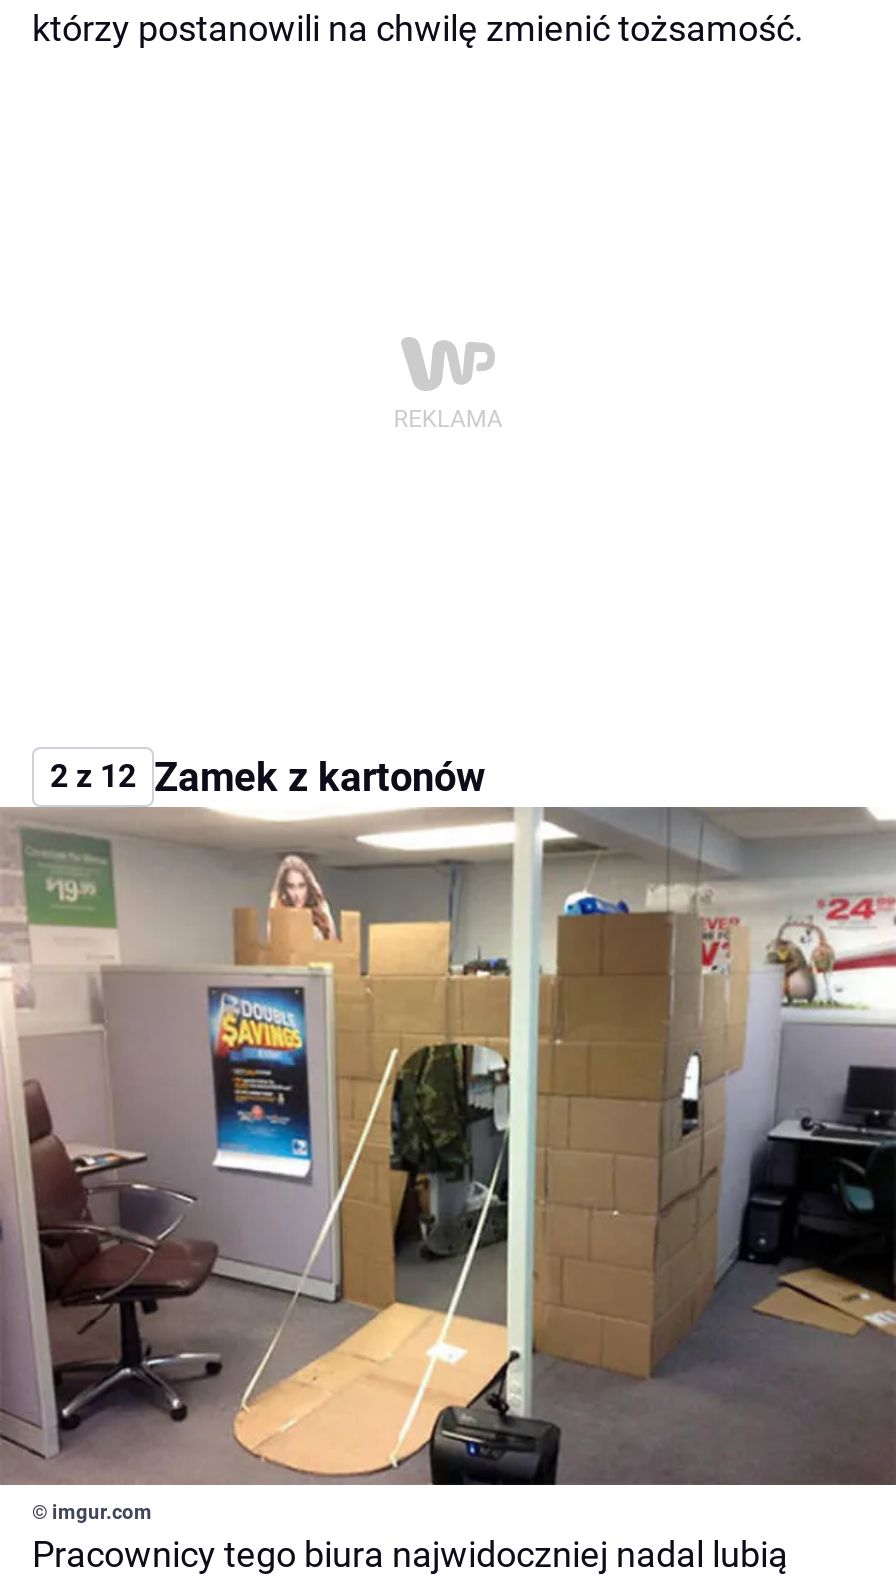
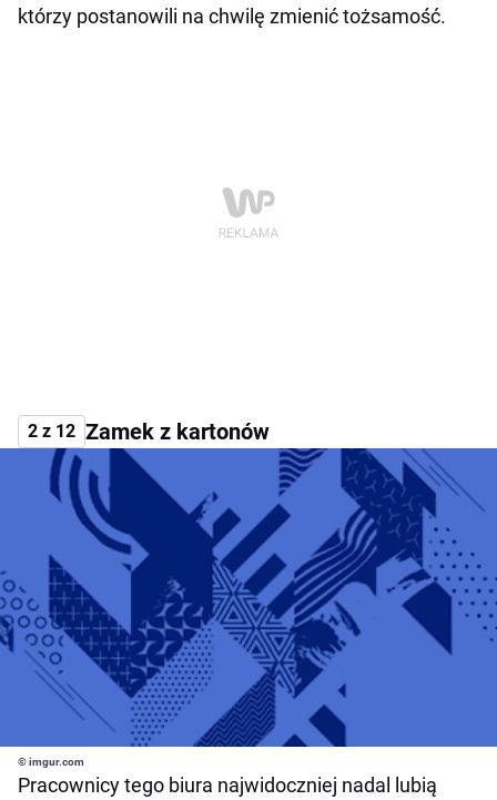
[6,806,890,1488] [image] -> [3,447,494,748] [image]

